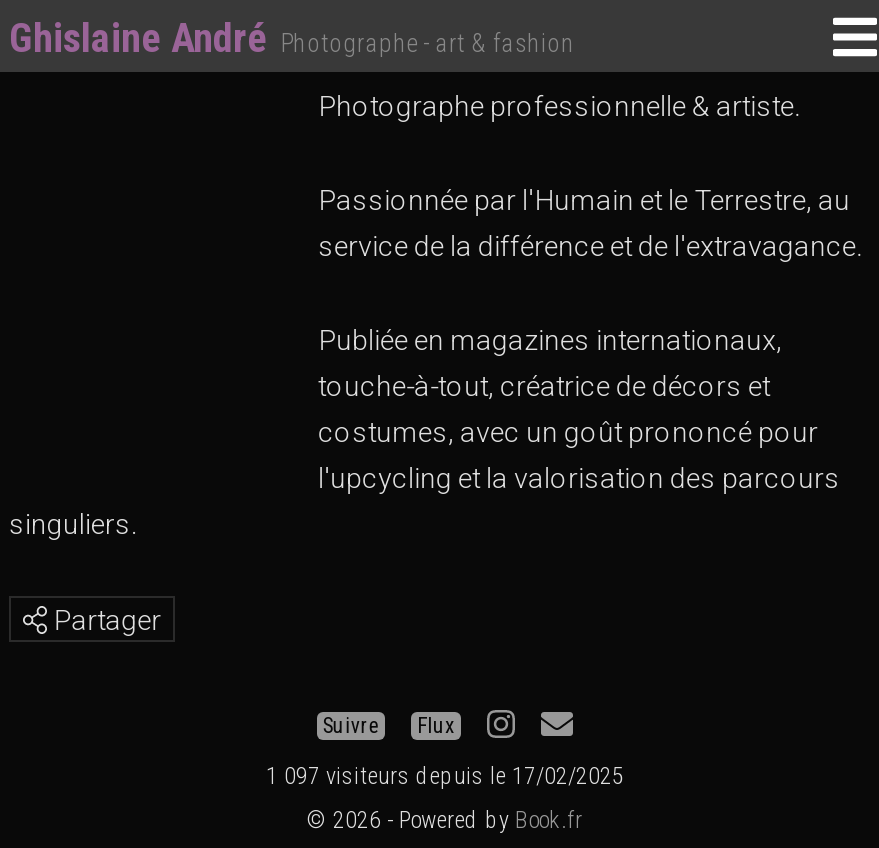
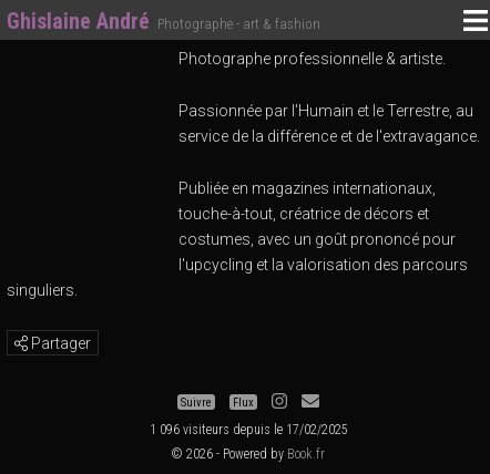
[266,761,624,789] 1 097 visiteurs depuis le 17/02/2025 -> [149,422,348,437] 1 096 visiteurs depuis le 17/02/2025

